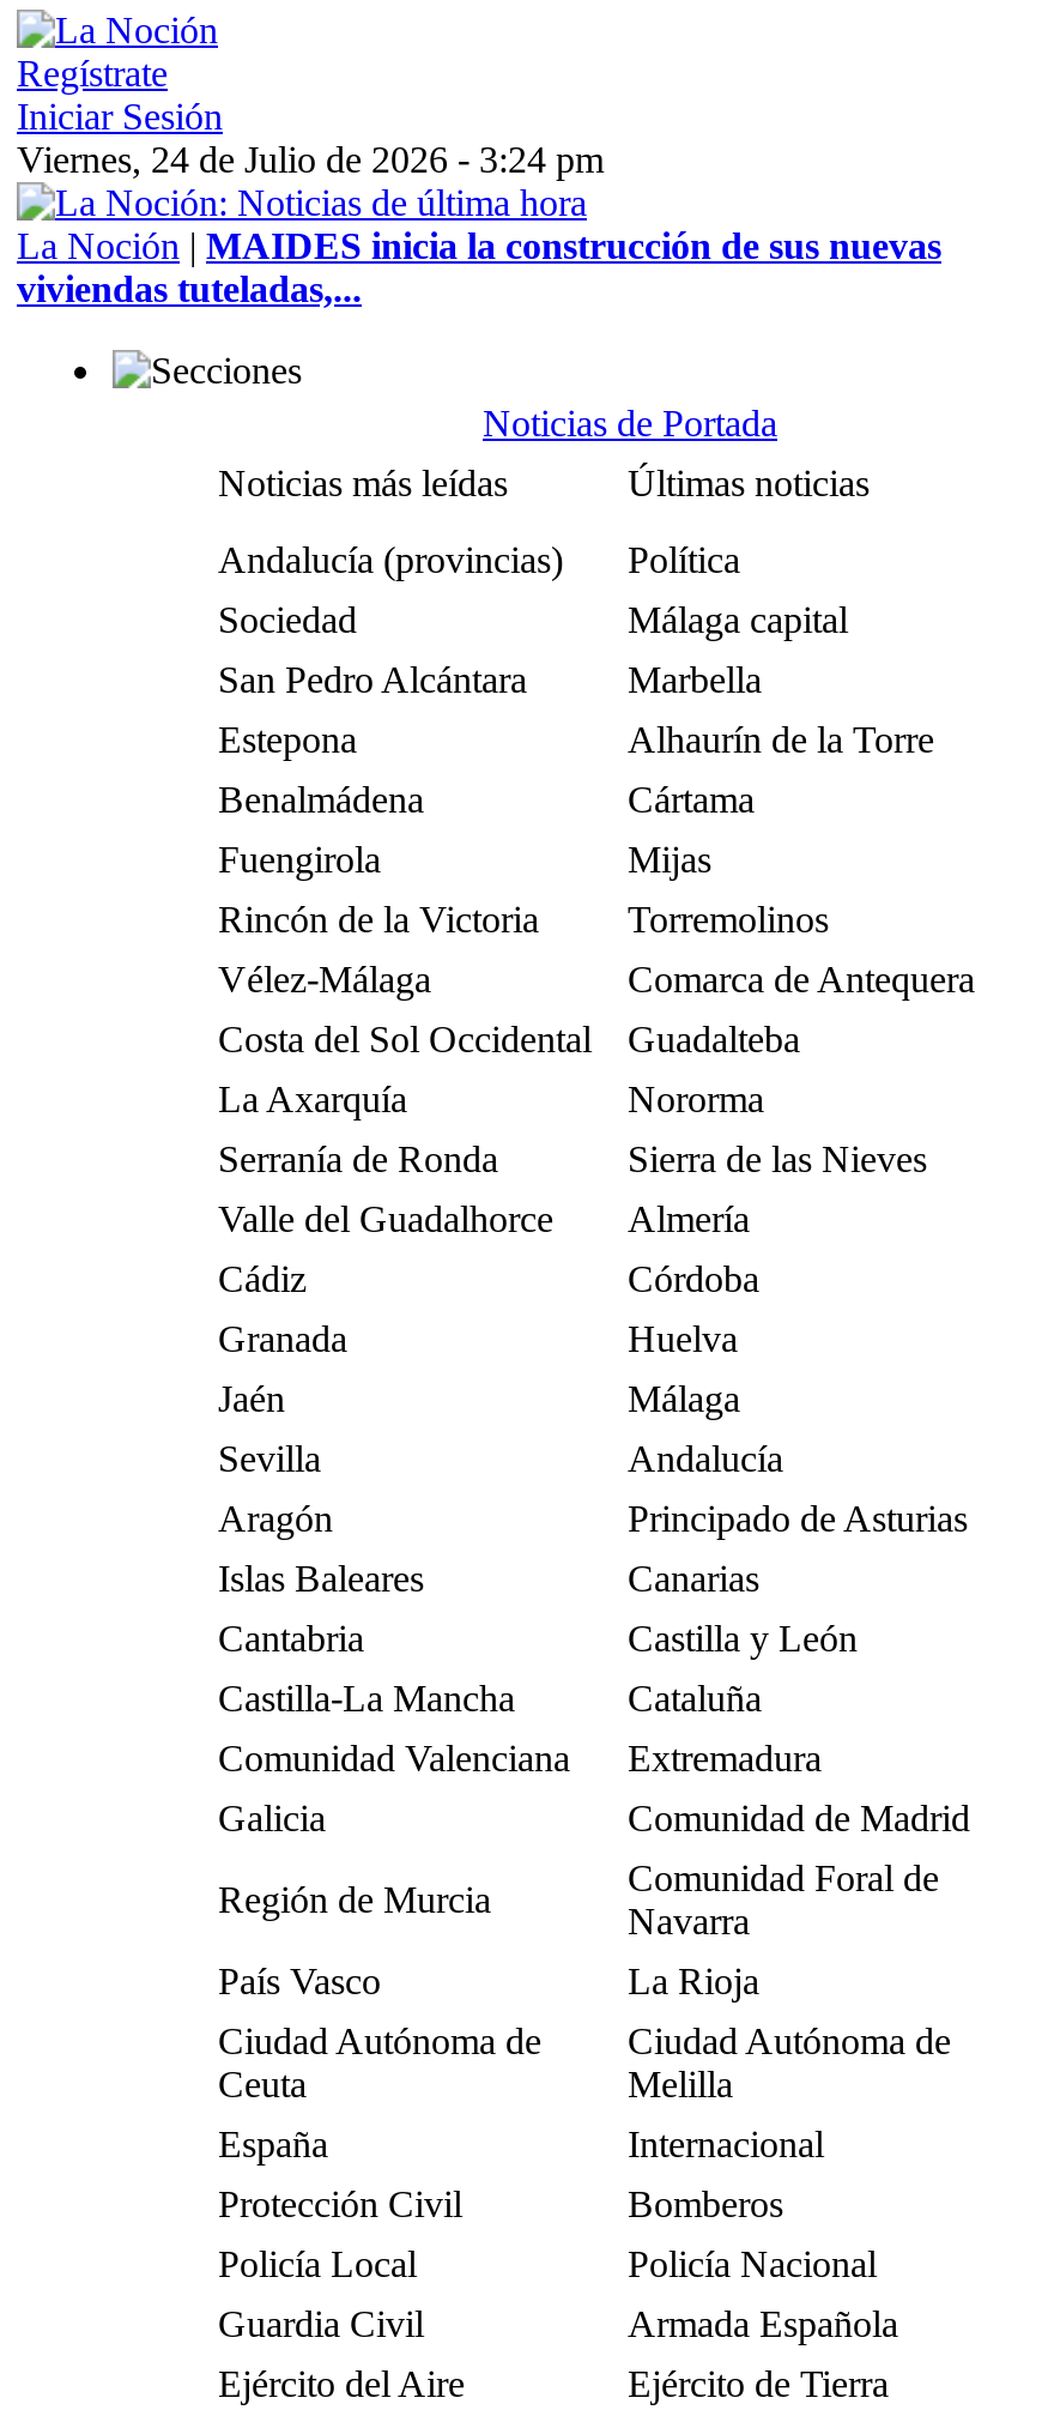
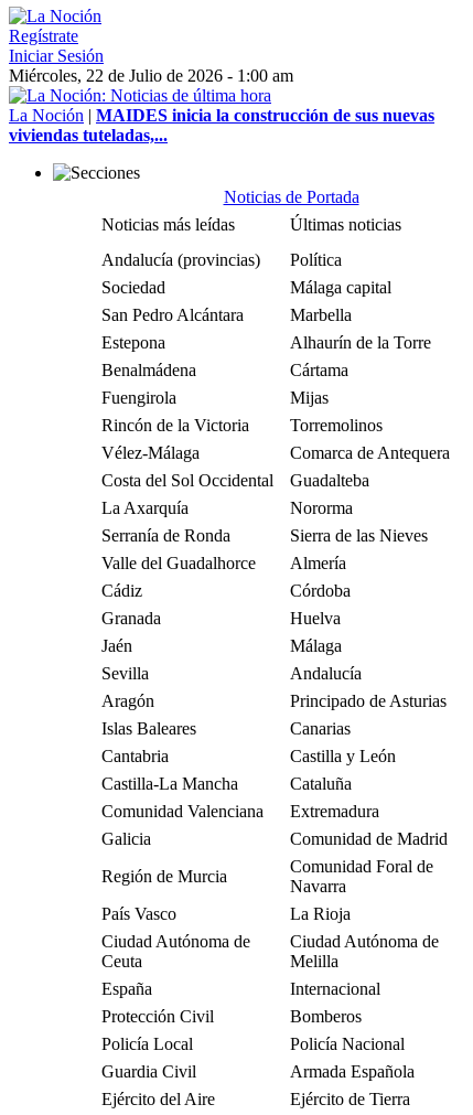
[17,139,604,180] Viernes, 24 de Julio de 2026 - 3:24 pm -> [9,66,293,85] Miércoles, 22 de Julio de 2026 - 1:00 am

